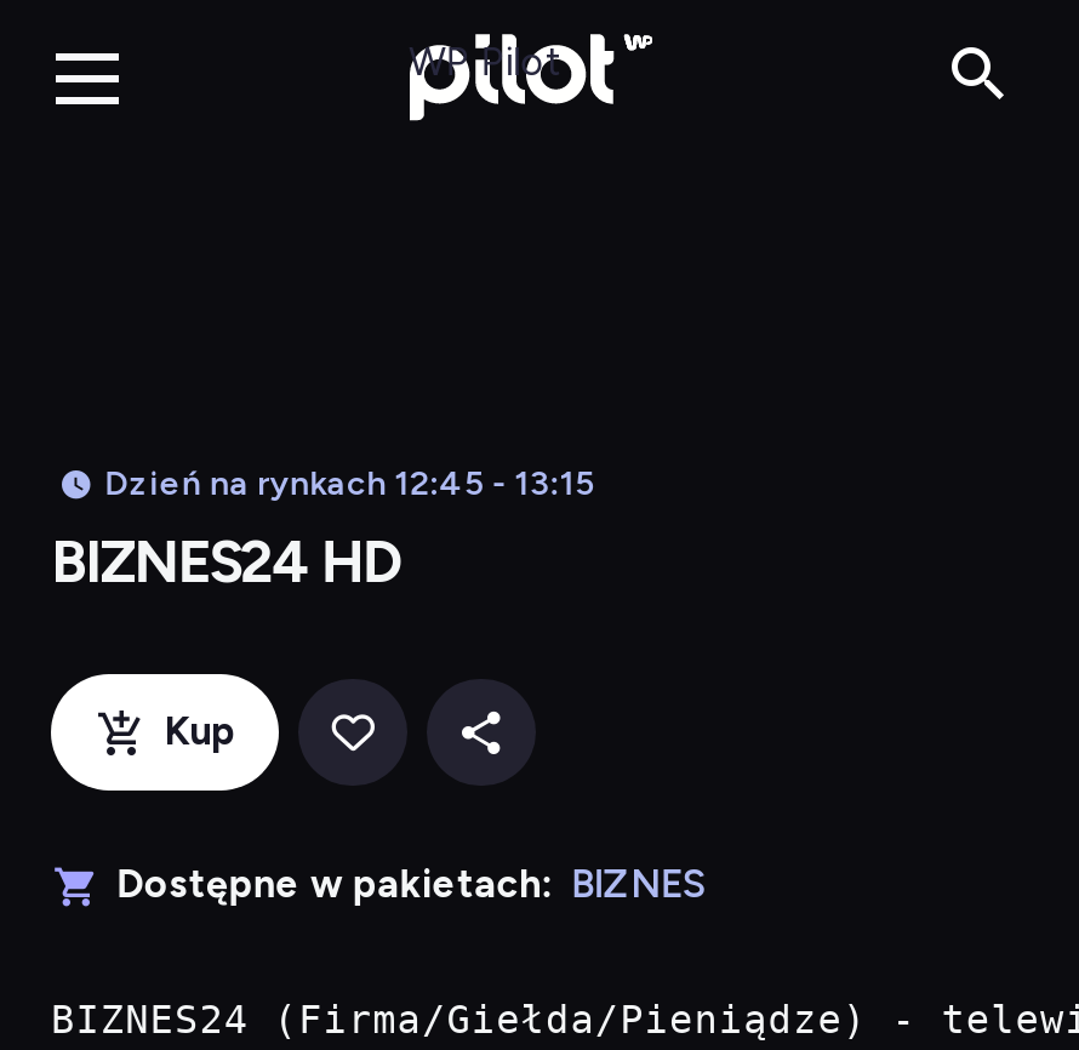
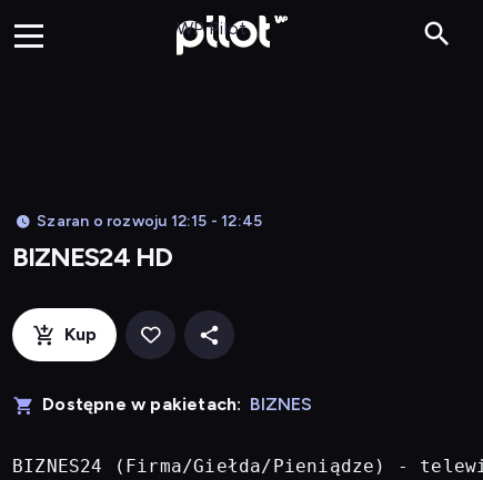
[105,463,595,504] Dzień na rynkach 12:45 - 13:15 -> [37,212,262,231] Szaran o rozwoju 12:15 - 12:45

